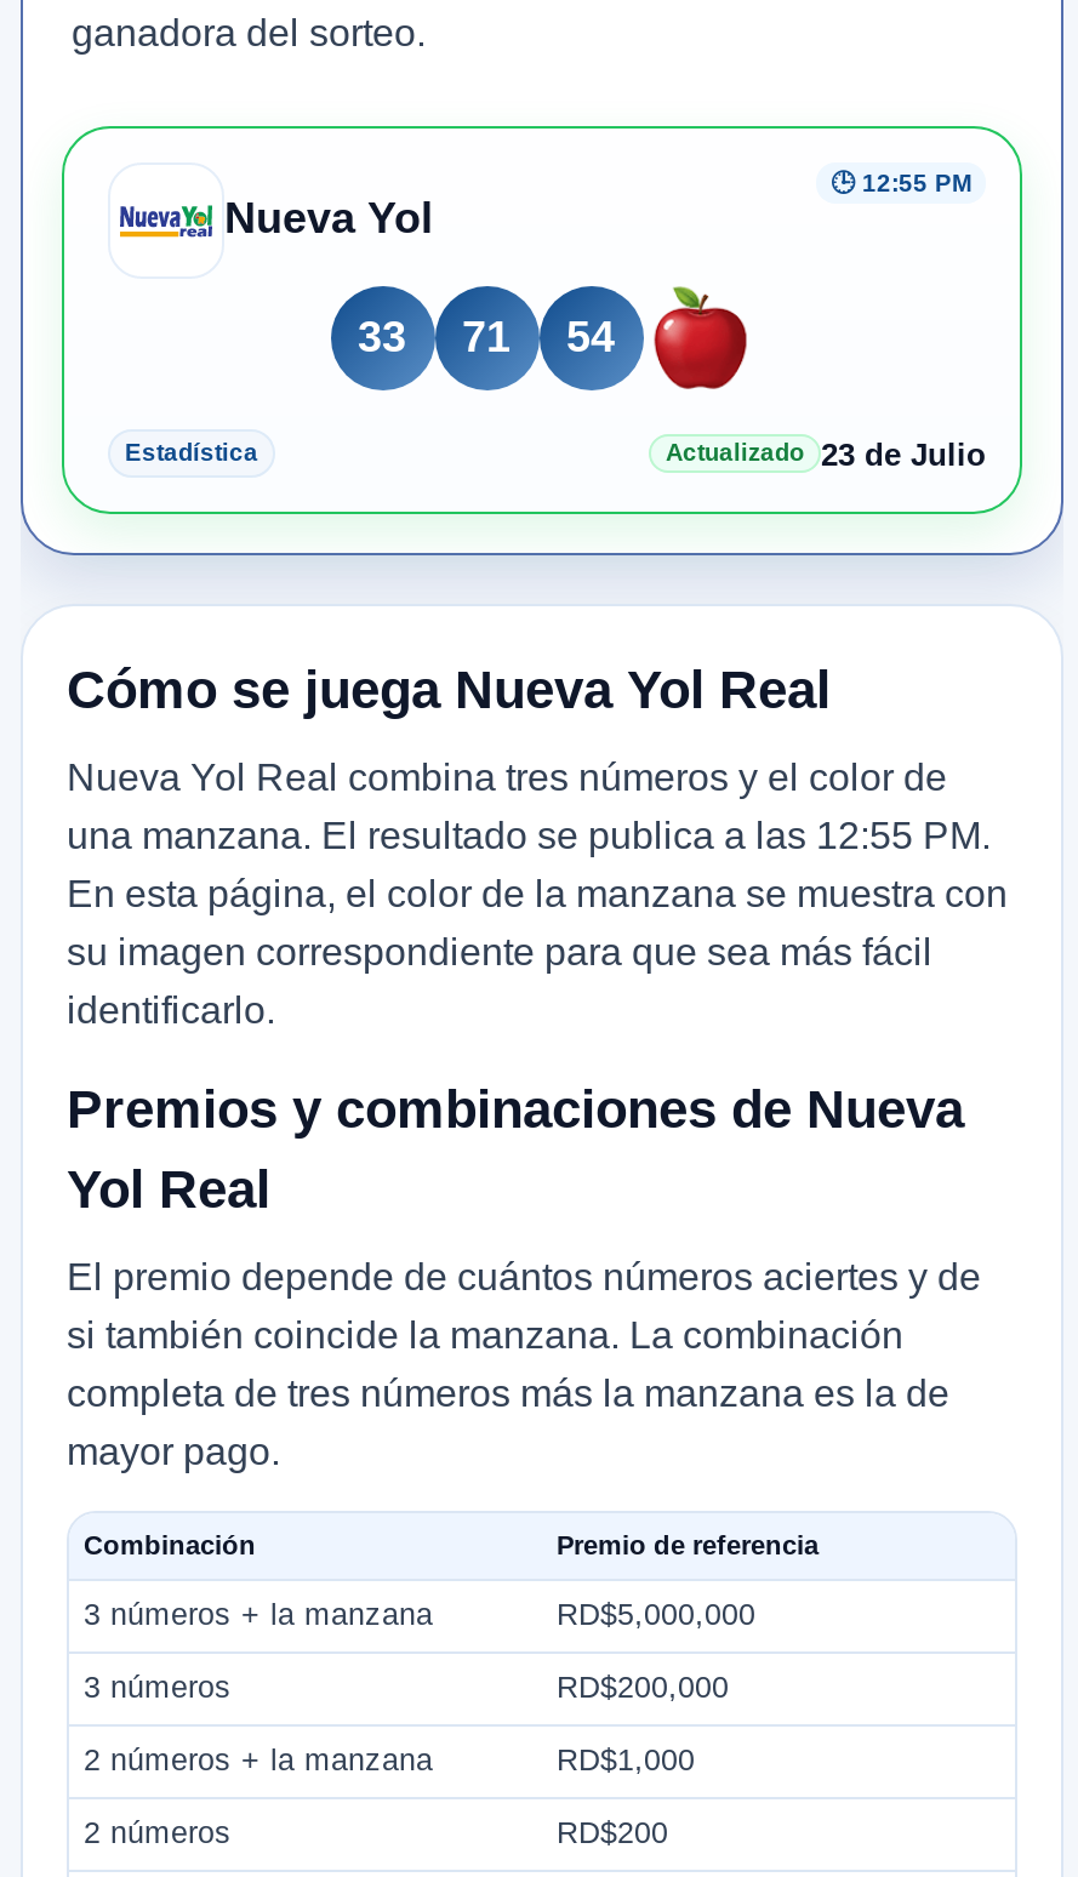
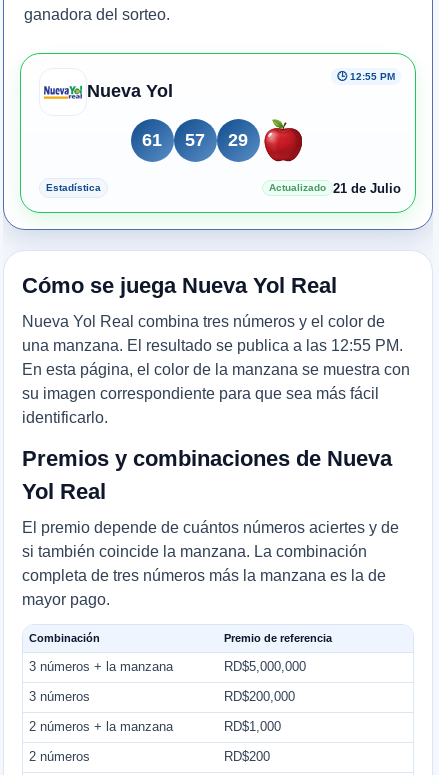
[358,312,406,360] 33 -> [142,129,162,149] 61
[462,312,511,360] 71 -> [185,129,205,149] 57
[566,312,615,360] 54 -> [228,129,248,149] 29
[666,435,986,472] Actualizado 23 de Julio -> [269,180,401,195] Actualizado 21 de Julio

